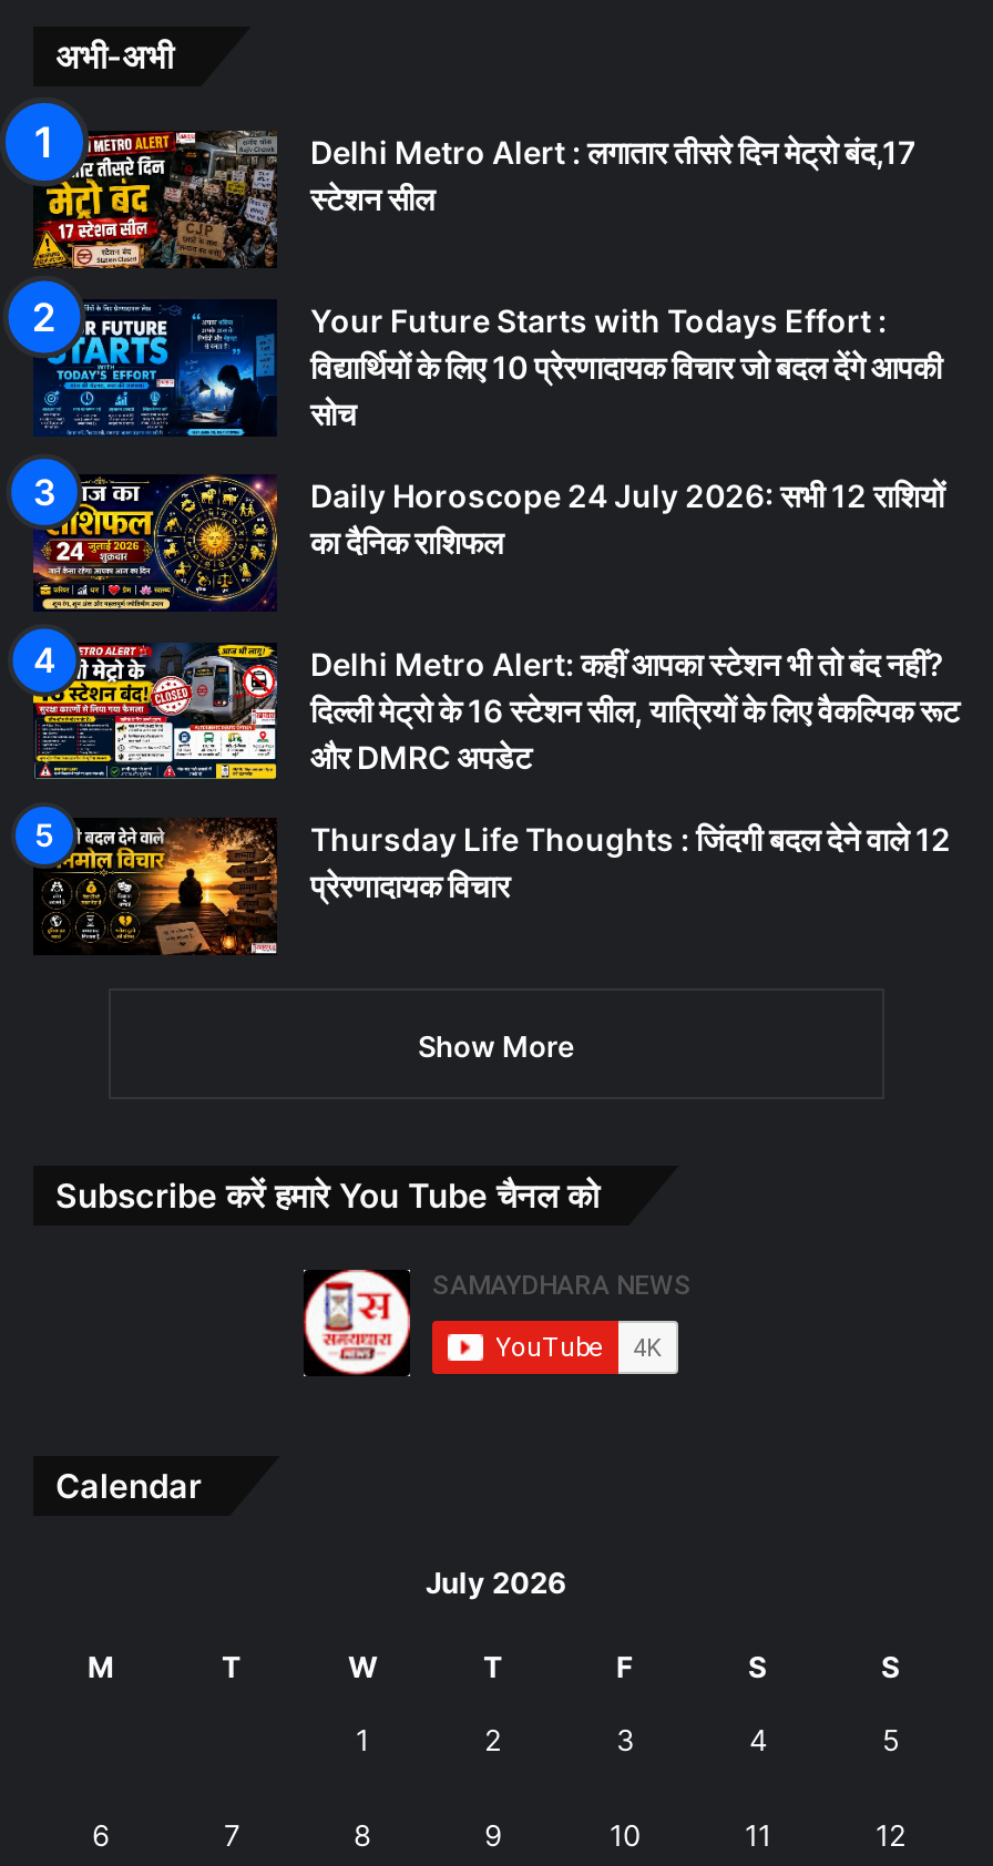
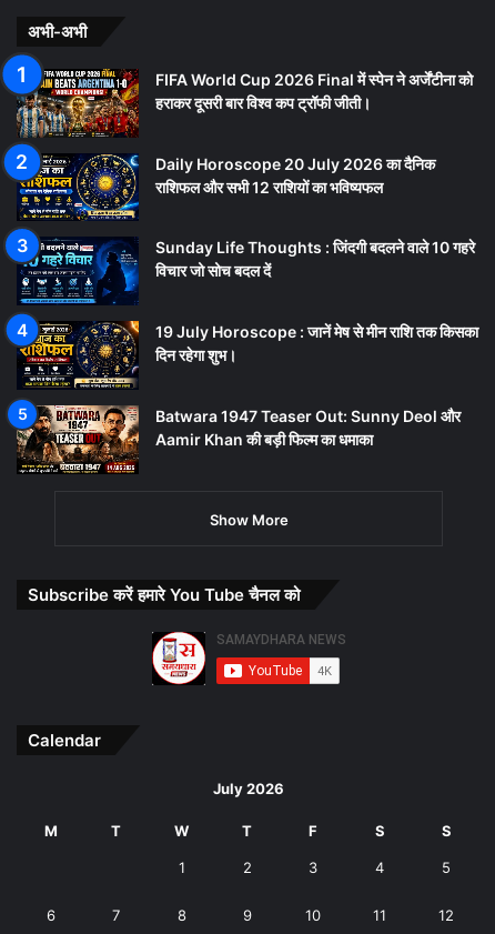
[33,130,915,283] [image] | Delhi Metro Alert : लगातार तीसरे दिन मेट्रो बंद,17 | स्टेशन सील -> [16,69,473,138] [image] | FIFA World Cup 2026 Final में स्पेन ने अर्जेंटीना को | हराकर दूसरी बार विश्व कप ट्रॉफी जीती।
[33,302,942,438] [image] | Your Future Starts with Todays Effort : | विद्यार्थियों के लिए 10 प्रेरणादायक विचार जो बदल देंगे आपकी | सोच -> [18,153,435,220] [image] | Daily Horoscope 20 July 2026 का दैनिक | राशिफल और सभी 12 राशियों का भविष्यफल
[22,455,944,611] [image] | Daily Horoscope 24 July 2026: सभी 12 राशियों | का दैनिक राशिफल -> [11,228,475,304] [image] | Sunday Life Thoughts : जिंदगी बदलने वाले 10 गहरे | विचार जो सोच बदल दें
[22,626,960,781] [image] | Delhi Metro Alert: कहीं आपका स्टेशन भी तो बंद नहीं? | दिल्ली मेट्रो के 16 स्टेशन सील, यात्रियों के लिए वैकल्पिक रूट | और DMRC अपडेट -> [12,312,478,389] [image] | 19 July Horoscope : जानें मेष से मीन राशि तक किसका | दिन रहेगा शुभ।
[33,817,951,956] [image] | Thursday Life Thoughts : जिंदगी बदल देने वाले 12 | प्रेरणादायक विचार -> [17,404,461,474] [image] | Batwara 1947 Teaser Out: Sunny Deol और | Aamir Khan की बड़ी फिल्म का धमाका

